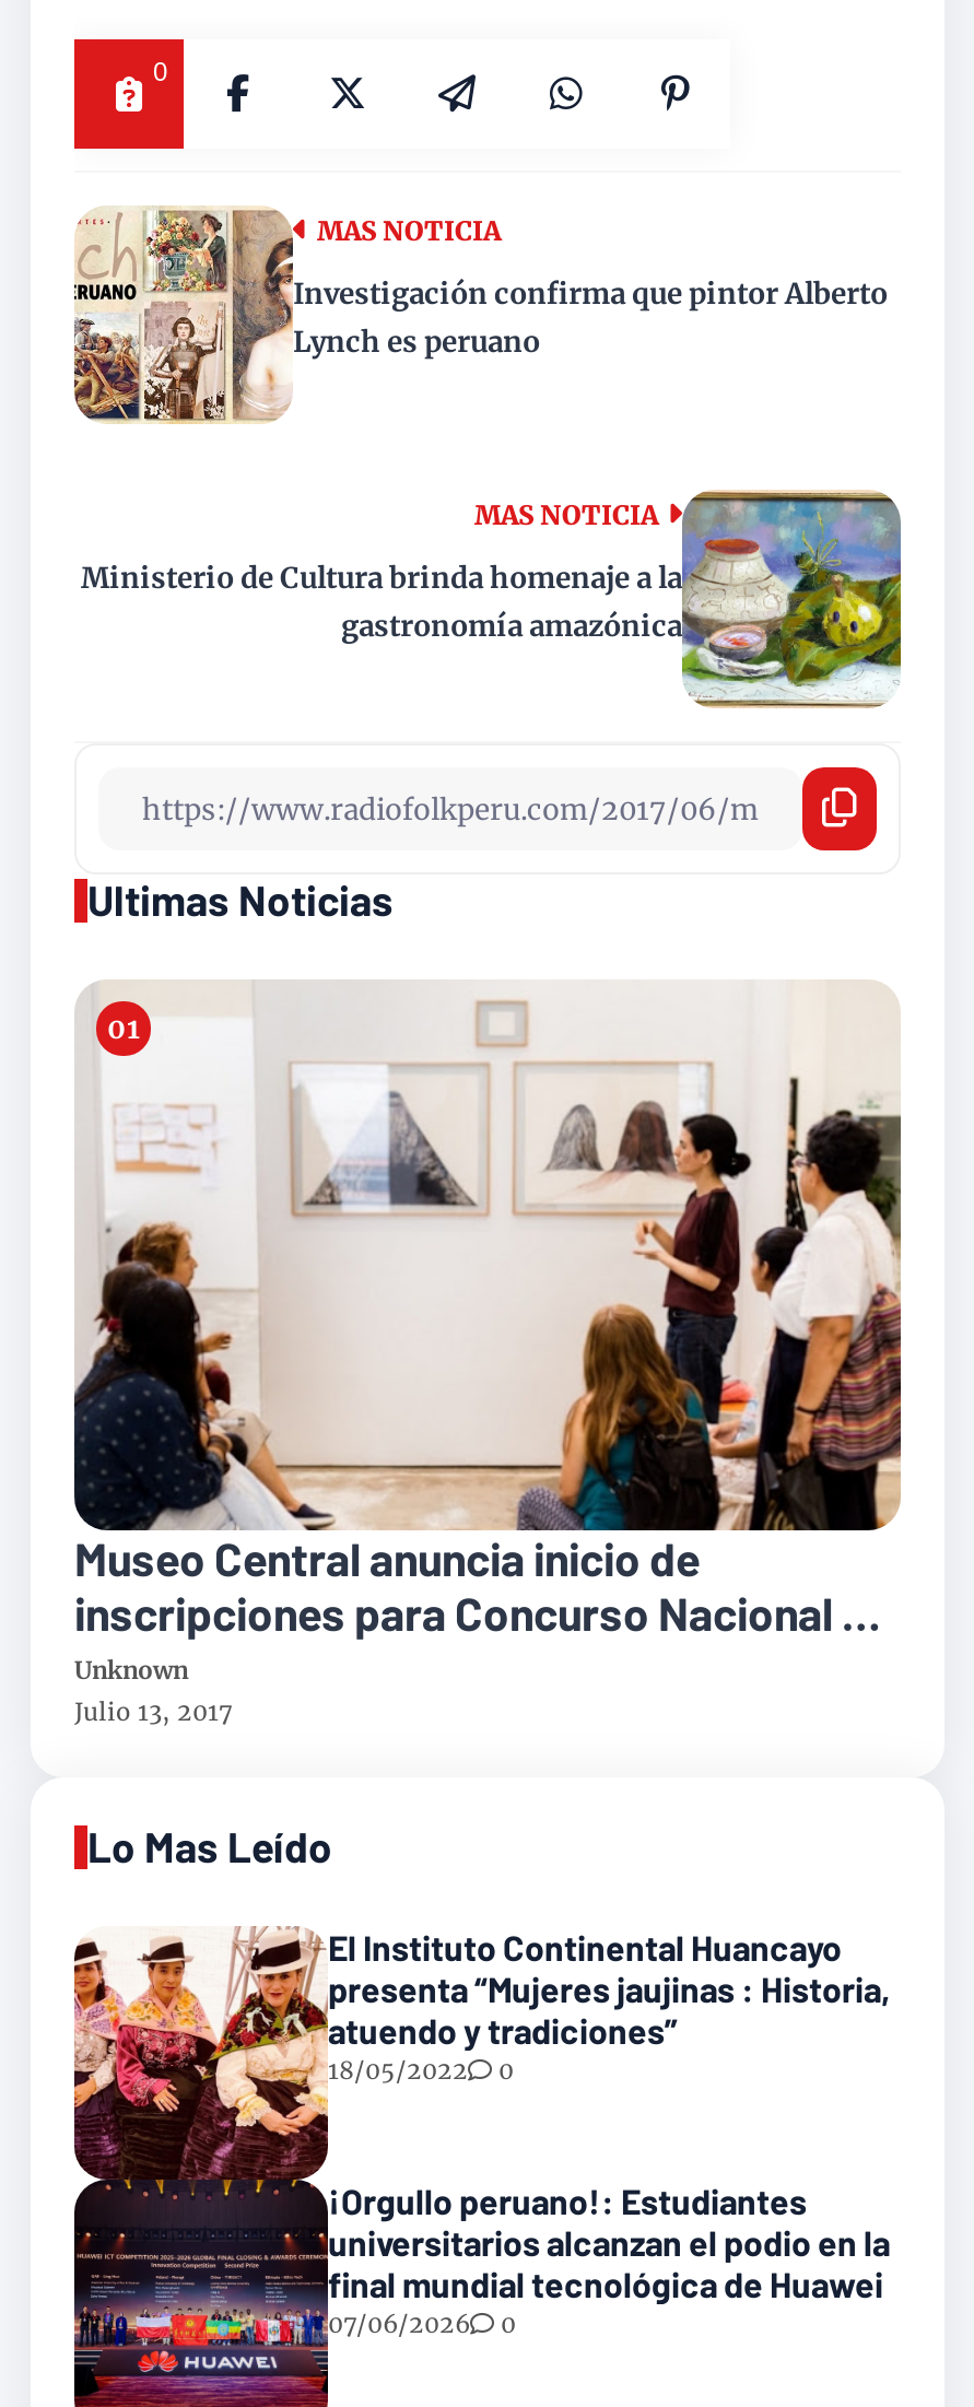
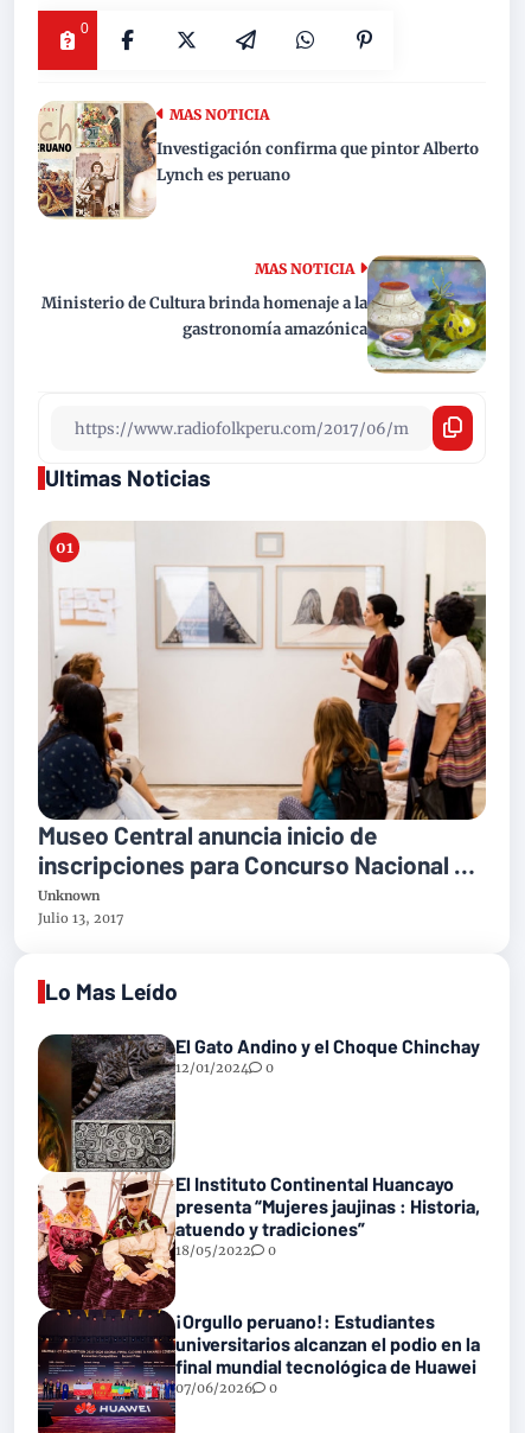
none -> [175,1034,480,1076] El Gato Andino y el Choque Chinchay | 12/01/2024 | 0
[72,1926,328,2193] [image] -> [37,1033,177,1317] [image]

